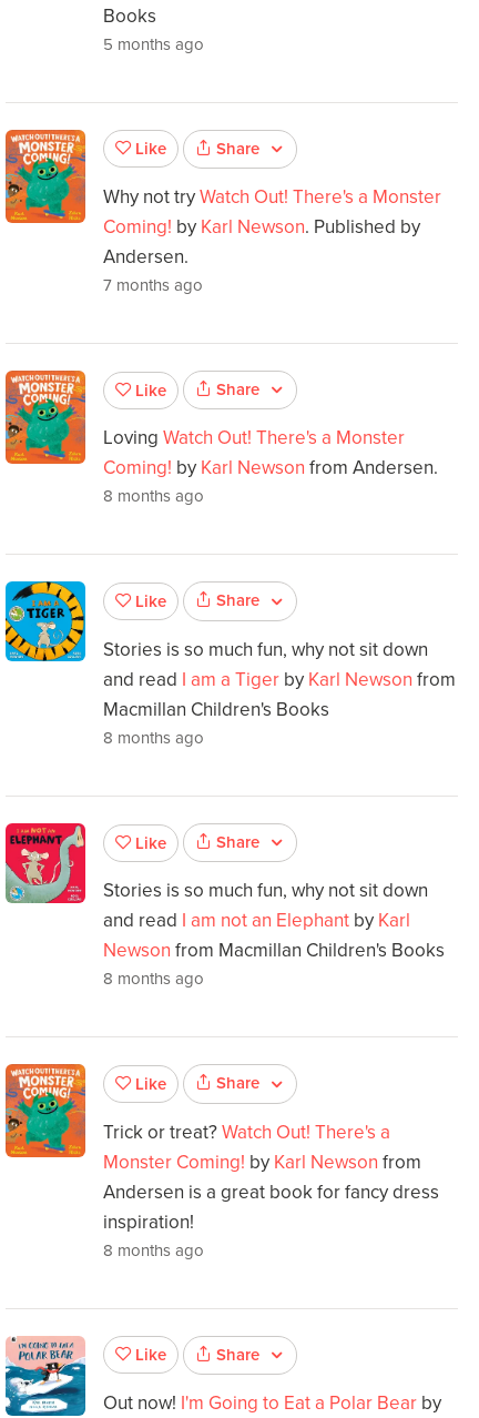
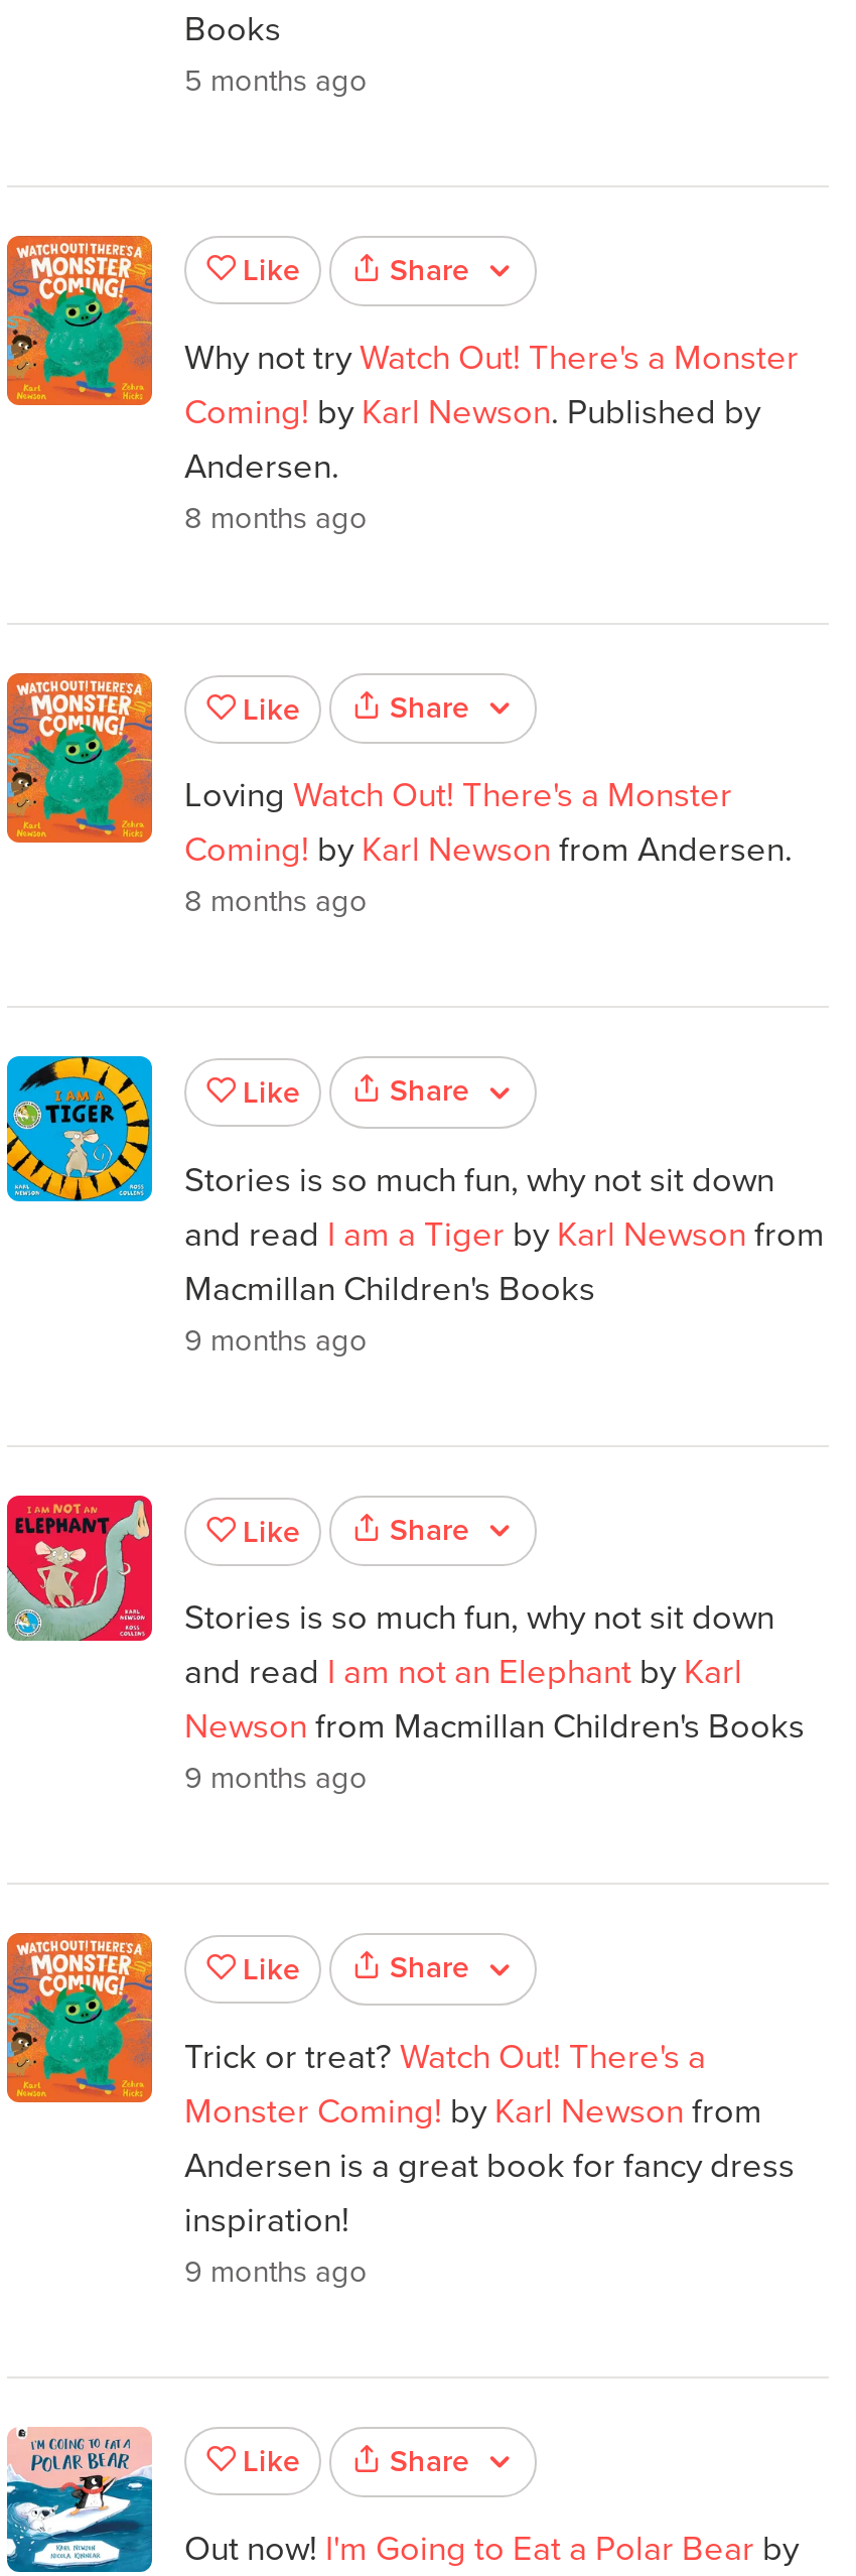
[103,275,203,295] 7 months ago -> [184,500,368,536] 8 months ago
[103,728,204,748] 8 months ago -> [184,1322,368,1358] 9 months ago
[103,969,204,989] 8 months ago -> [184,1760,368,1796] 9 months ago
[103,1240,204,1260] 8 months ago -> [184,2253,368,2289] 9 months ago

